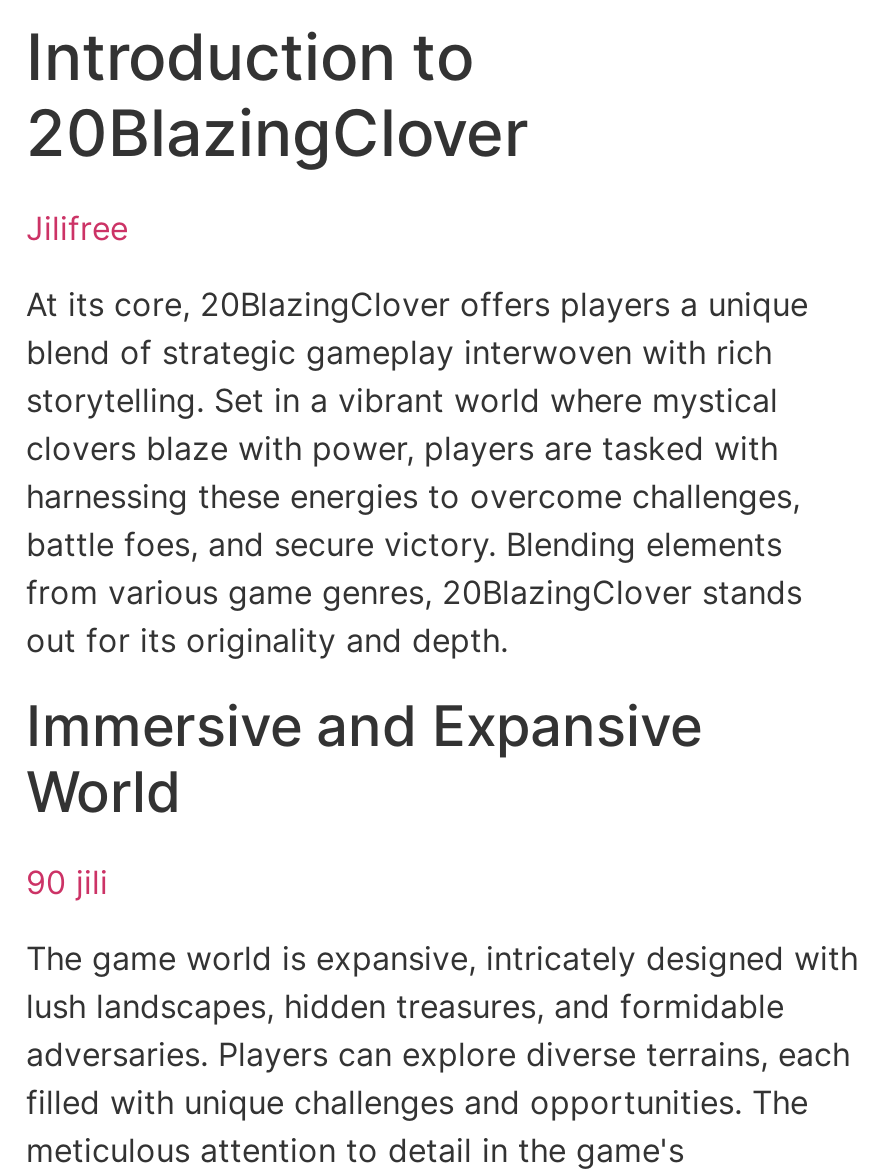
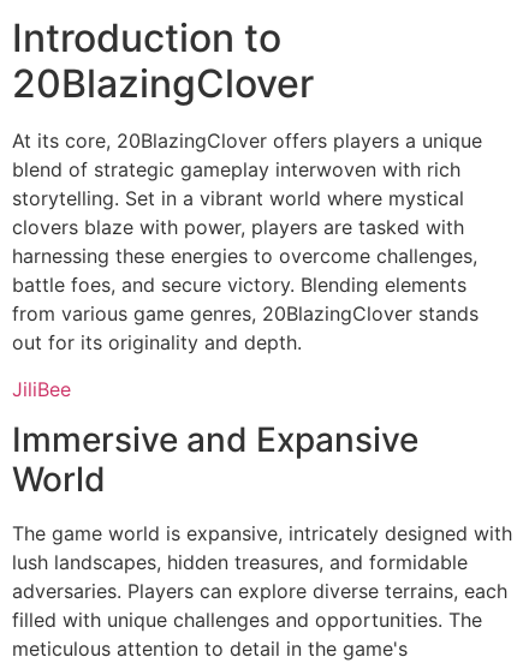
[26,207,128,247] Jilifree -> none
none -> [12,377,71,401] JiliBee
[26,861,108,901] 90 jili -> none

